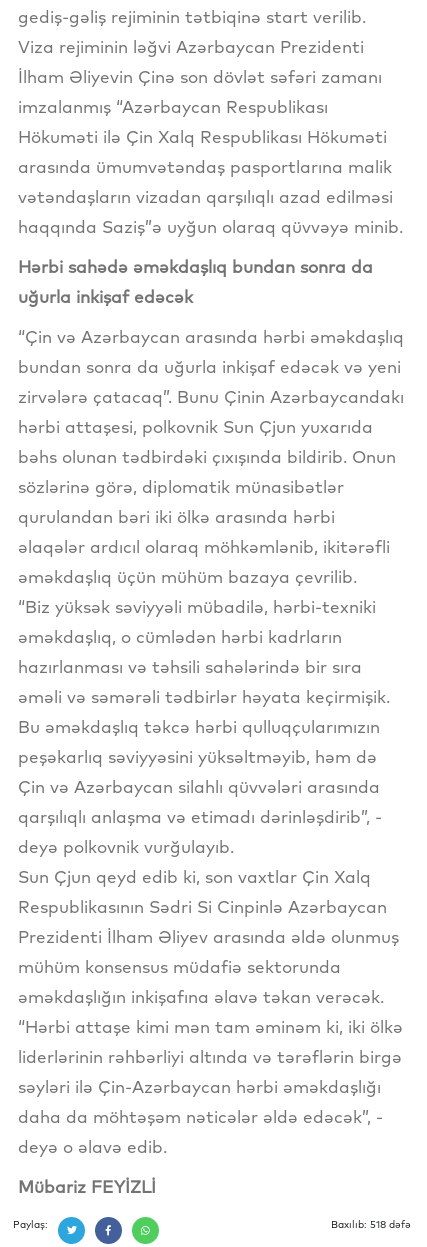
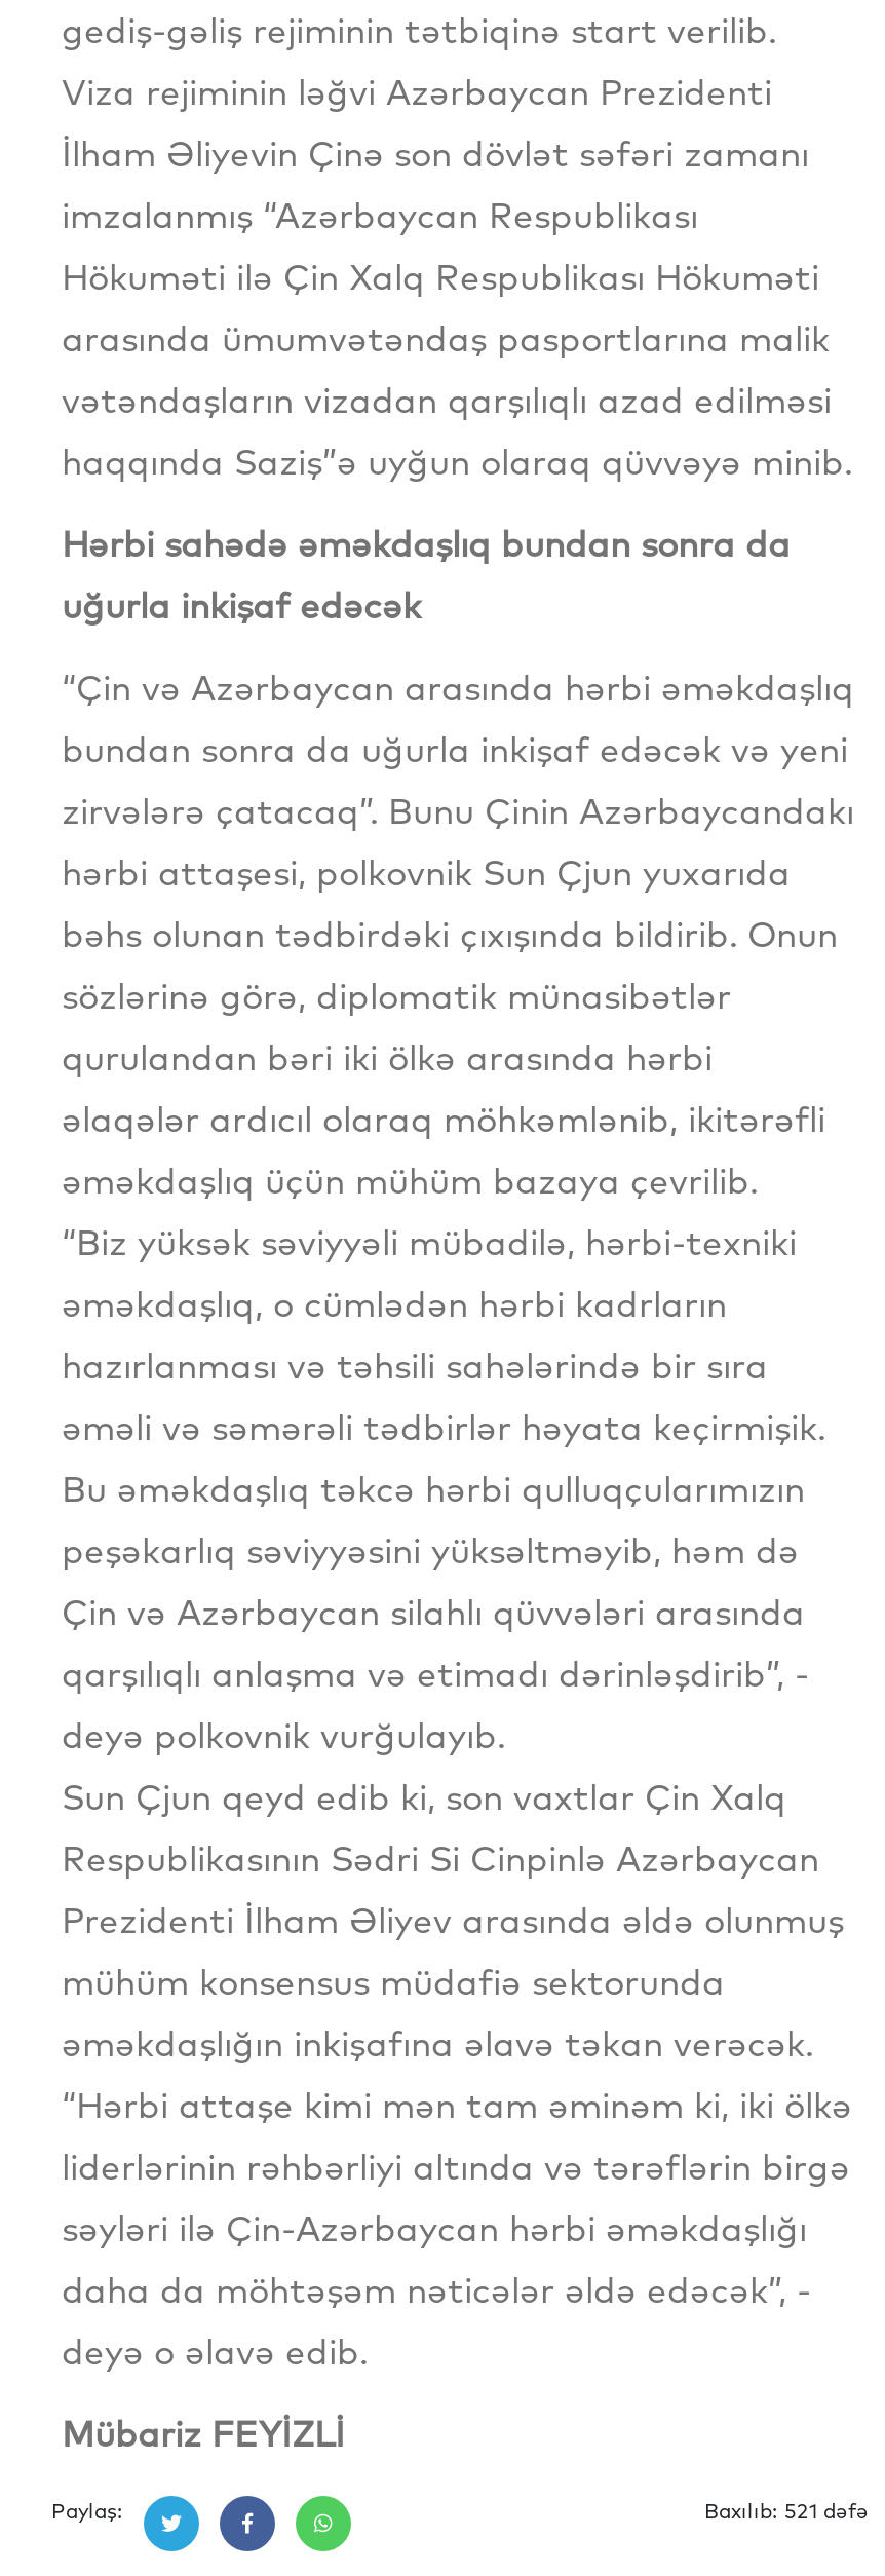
[331,1218,411,1231] Baxılıb: 518 dəfə -> [704,2499,869,2525] Baxılıb: 521 dəfə

